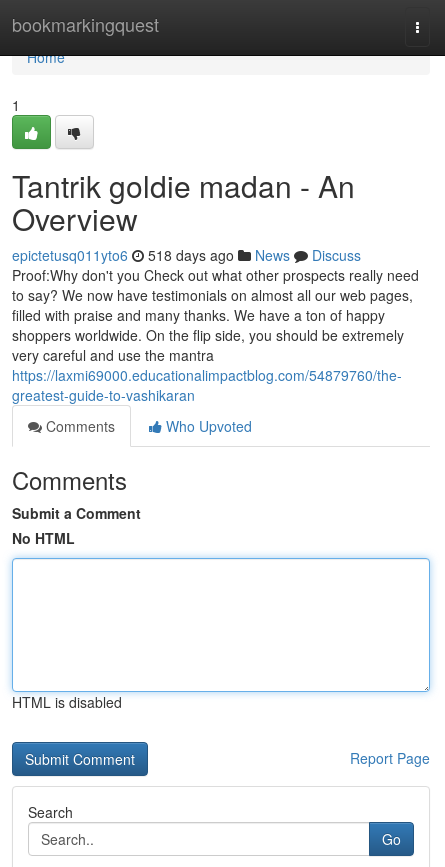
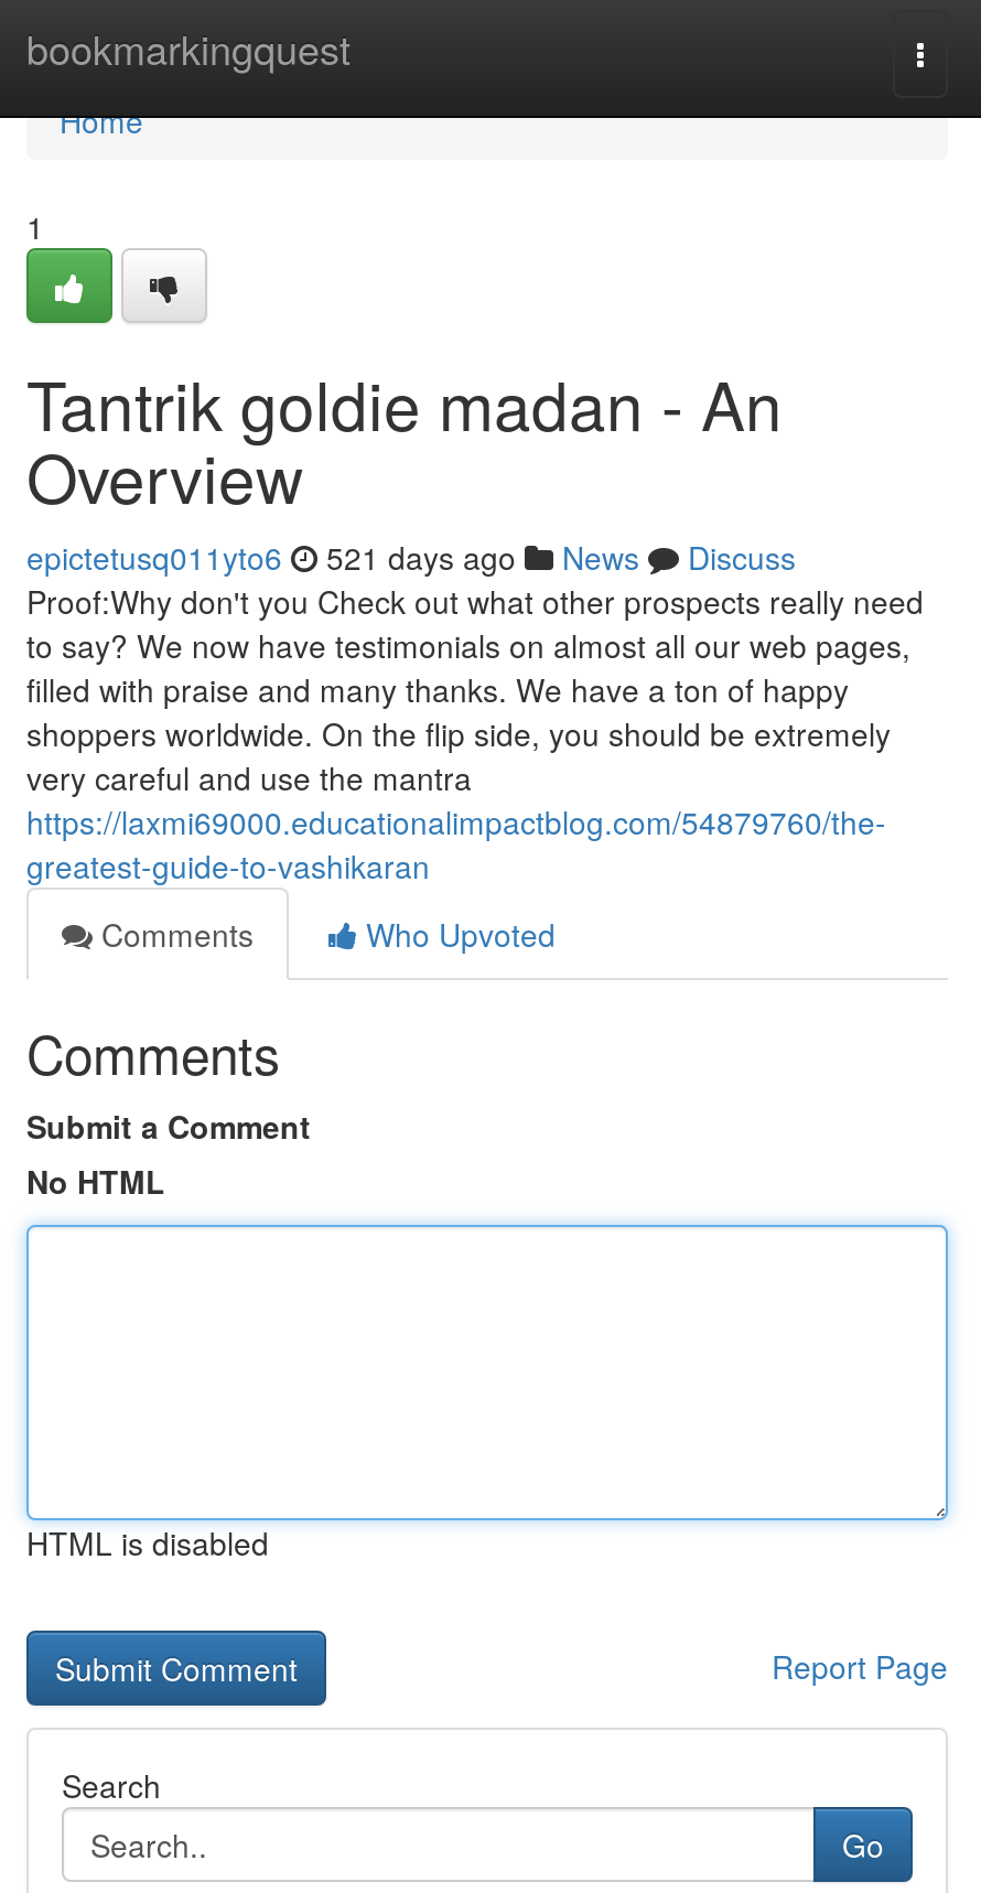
[12,245,361,265] epictetusq011yto6 518 days ago News Discuss -> [26,535,796,579] epictetusq011yto6 521 days ago News Discuss

